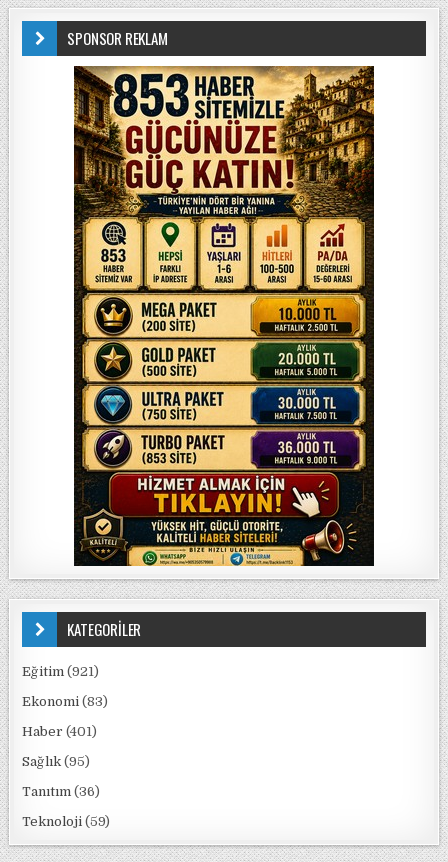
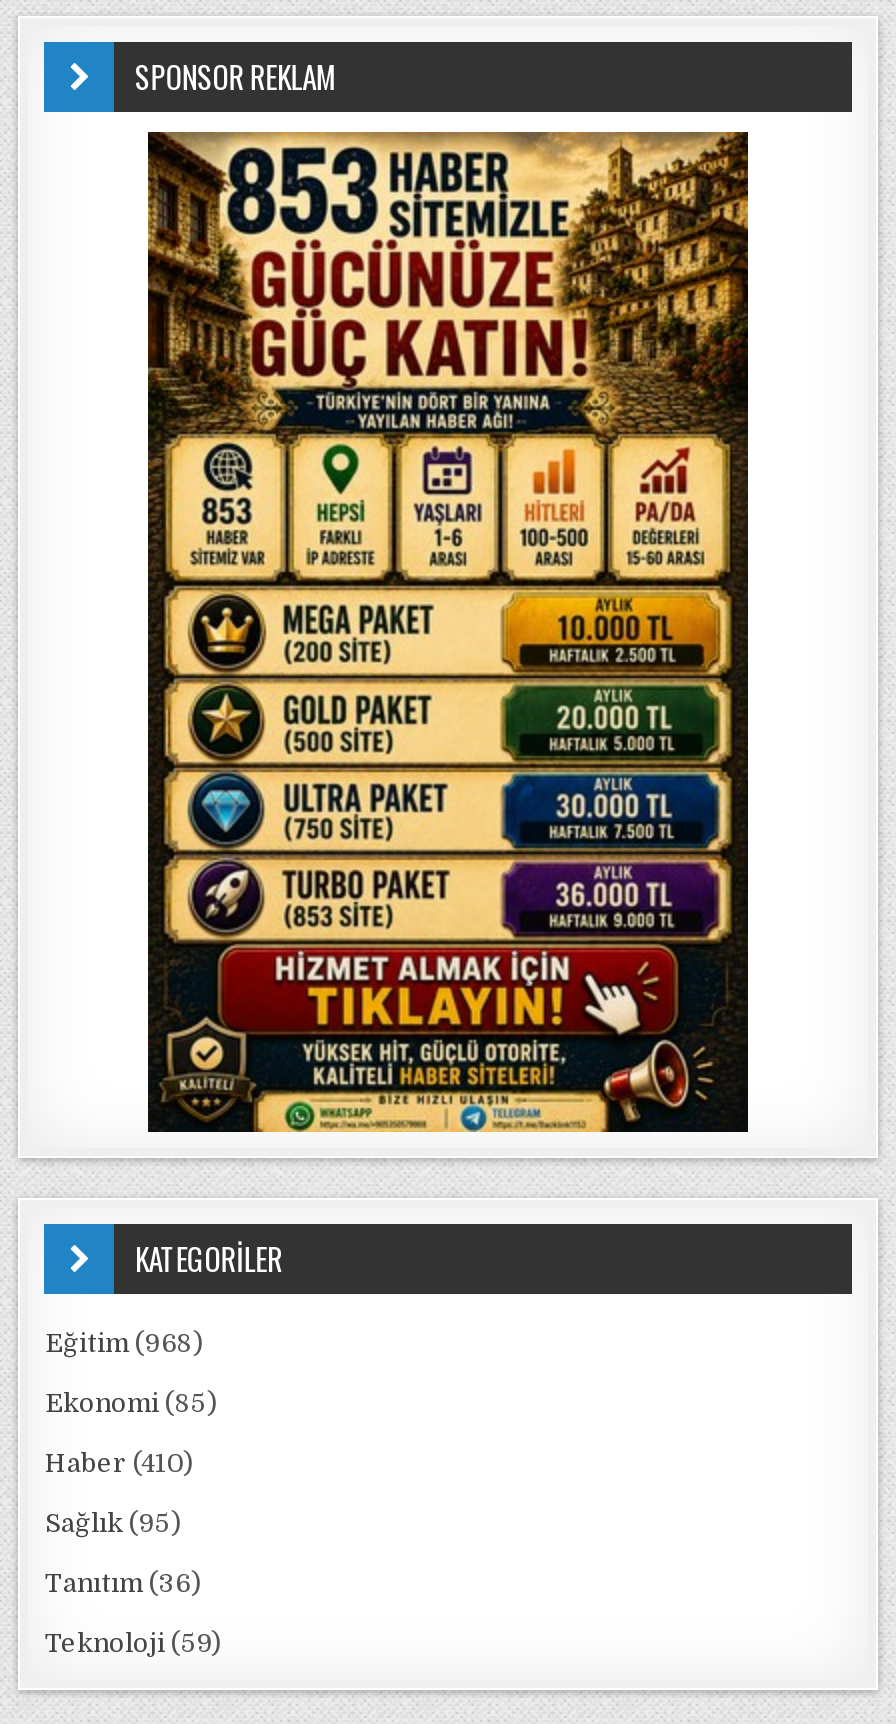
[22,664,99,679] Eğitim (921) -> [45,1328,203,1358] Eğitim (968)
[22,694,108,709] Ekonomi (83) -> [45,1388,217,1418] Ekonomi (85)
[22,724,97,739] Haber (401) -> [45,1448,193,1478] Haber (410)

